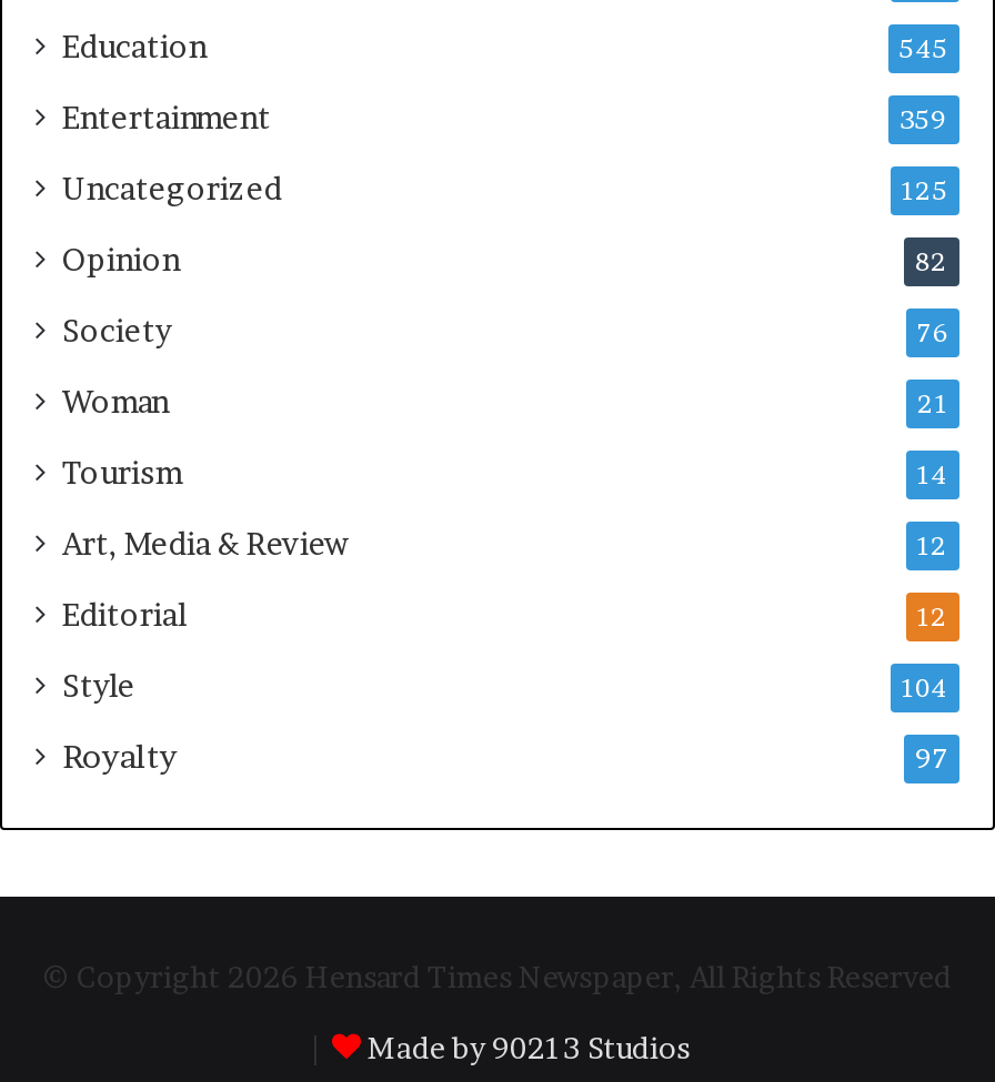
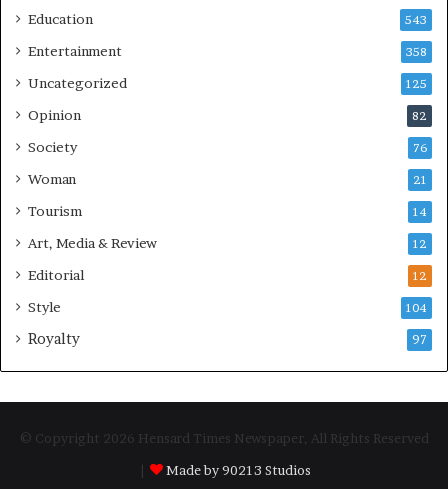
[899,32,948,63] 545 -> [405,13,427,27] 543
[899,103,948,134] 359 -> [406,45,427,59] 358

